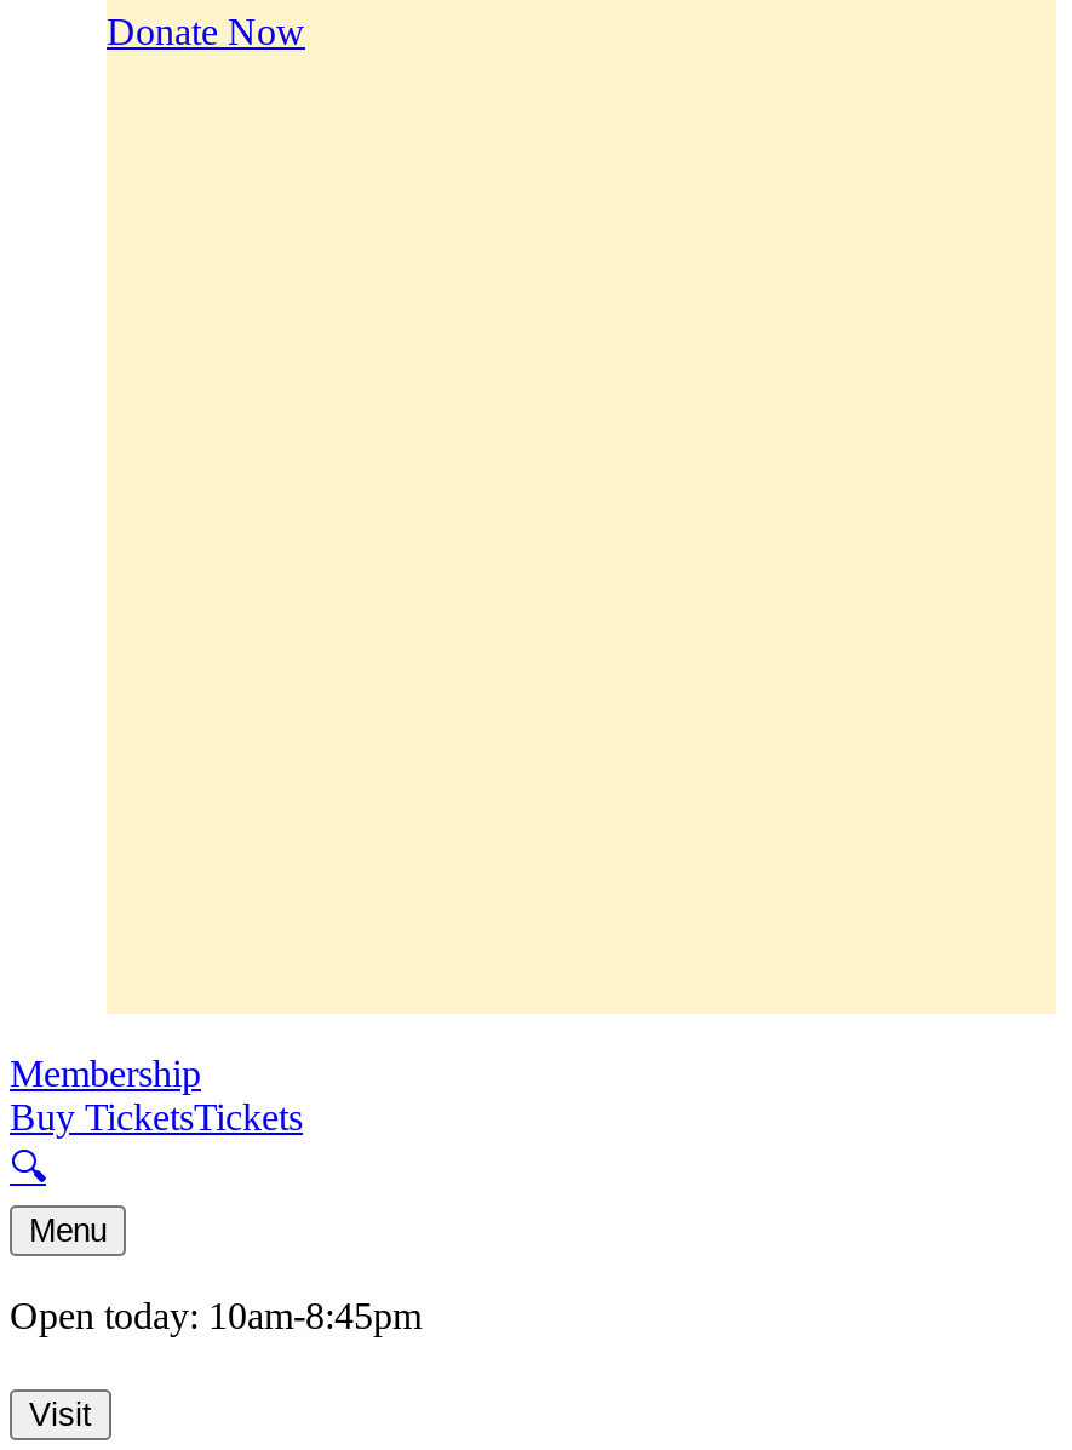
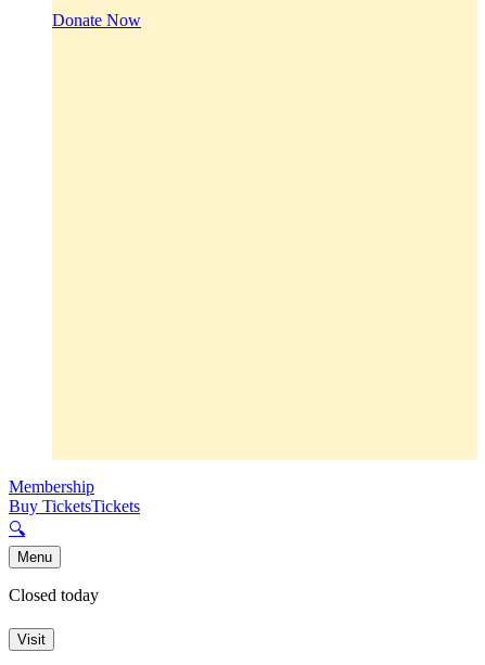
[10,1296,422,1337] Open today: 10am-8:45pm -> [9,586,99,605] Closed today

